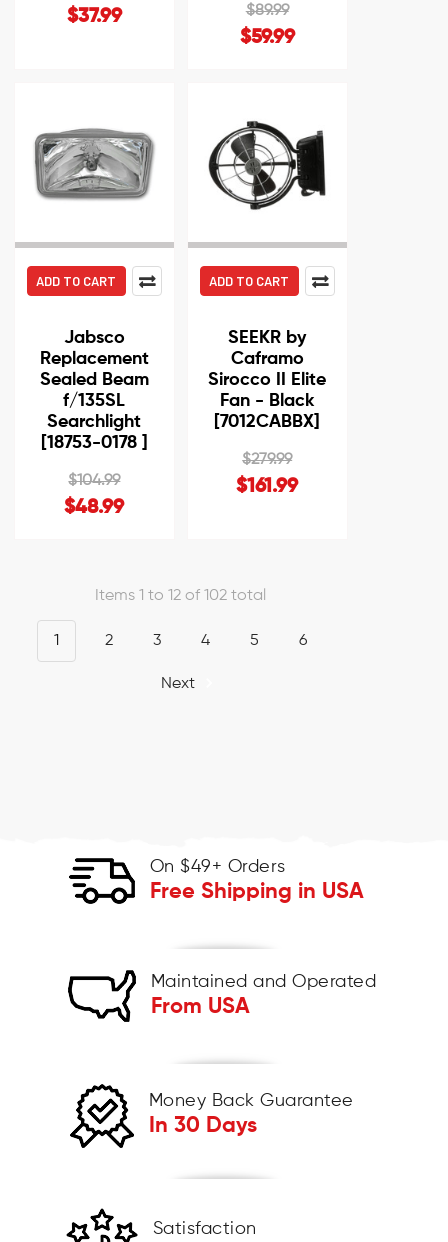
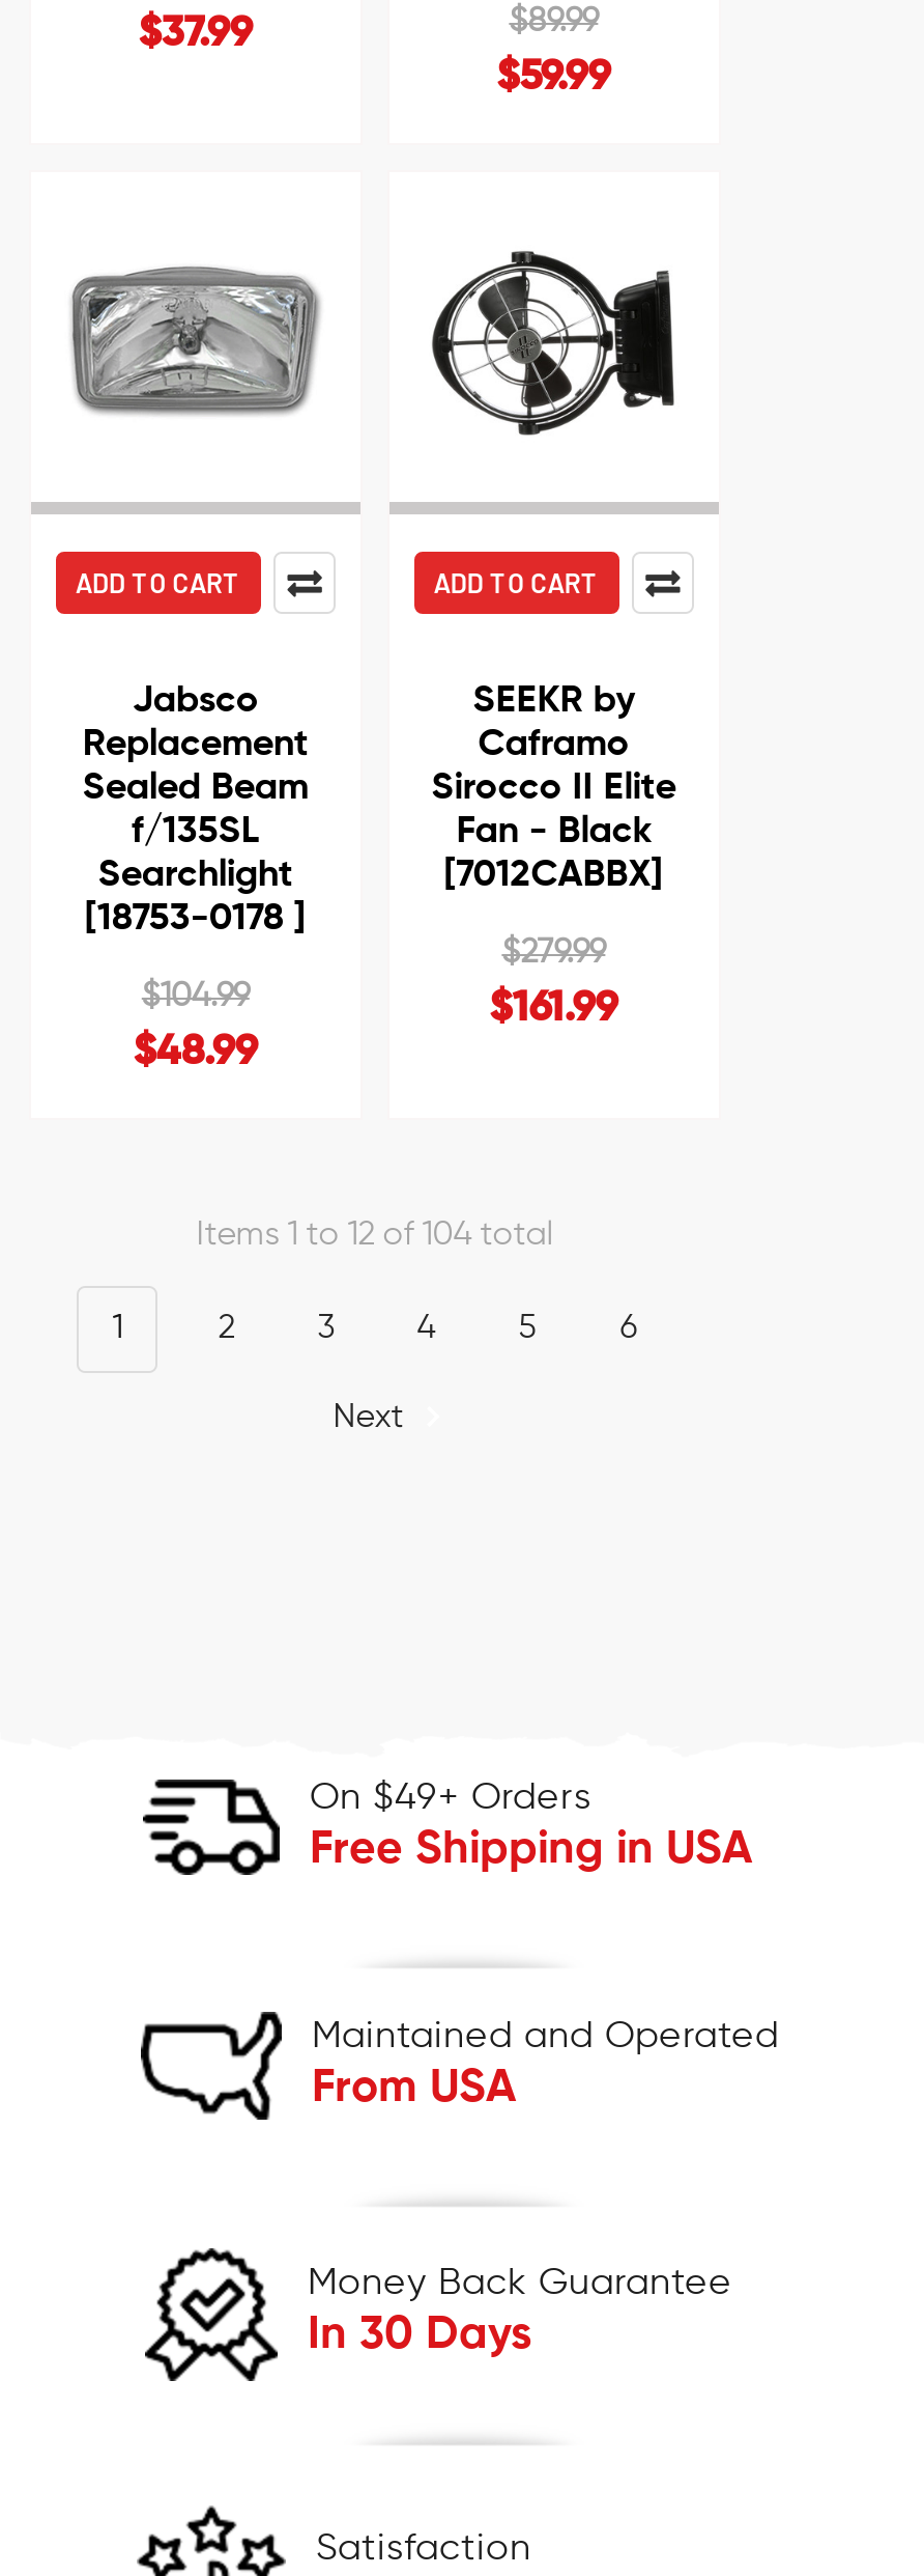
[95,588,266,604] Items 1 to 12 of 102 total -> [196,1220,553,1253] Items 1 to 12 of 104 total

